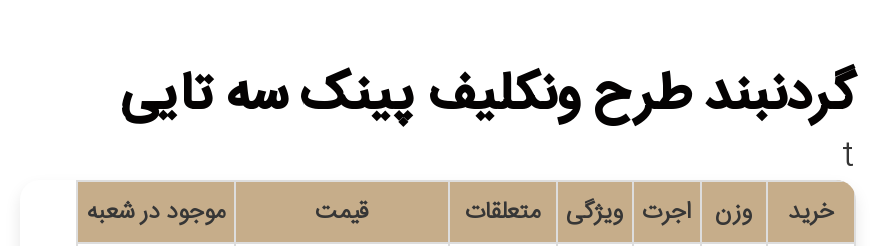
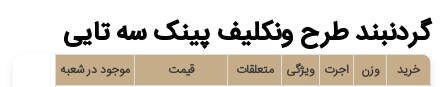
[842,129,856,183] t -> none

